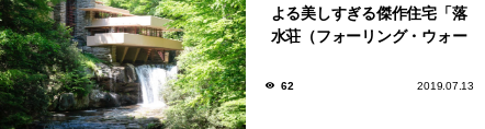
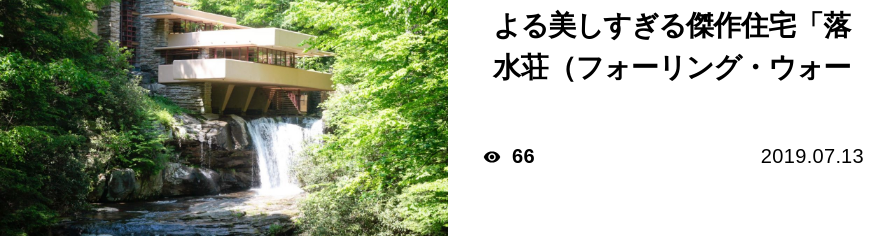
[281,80,294,92] 62 -> [512,146,535,168] 66

